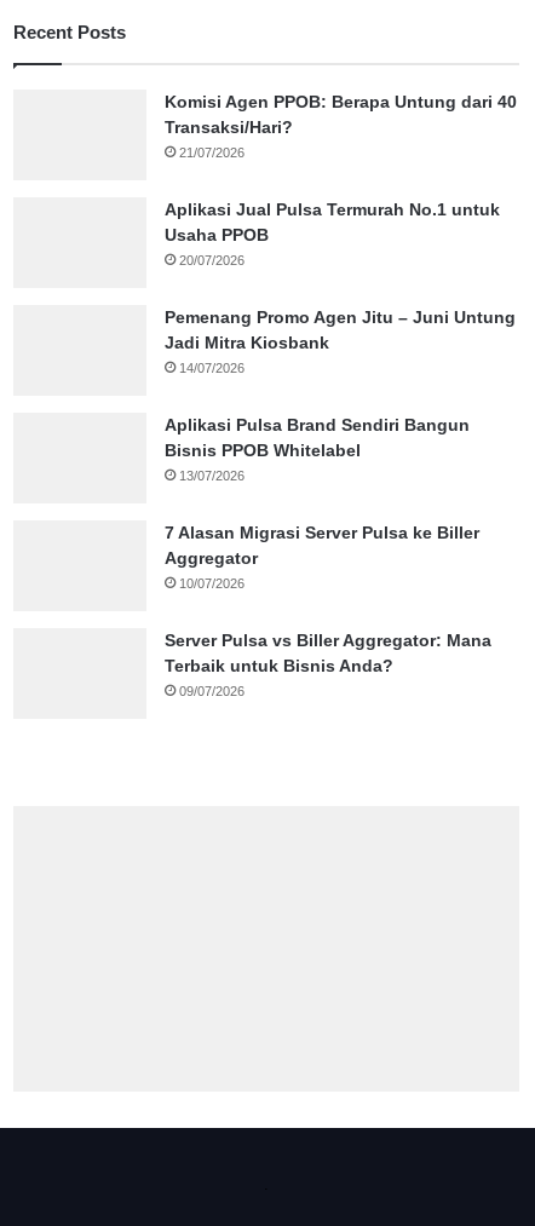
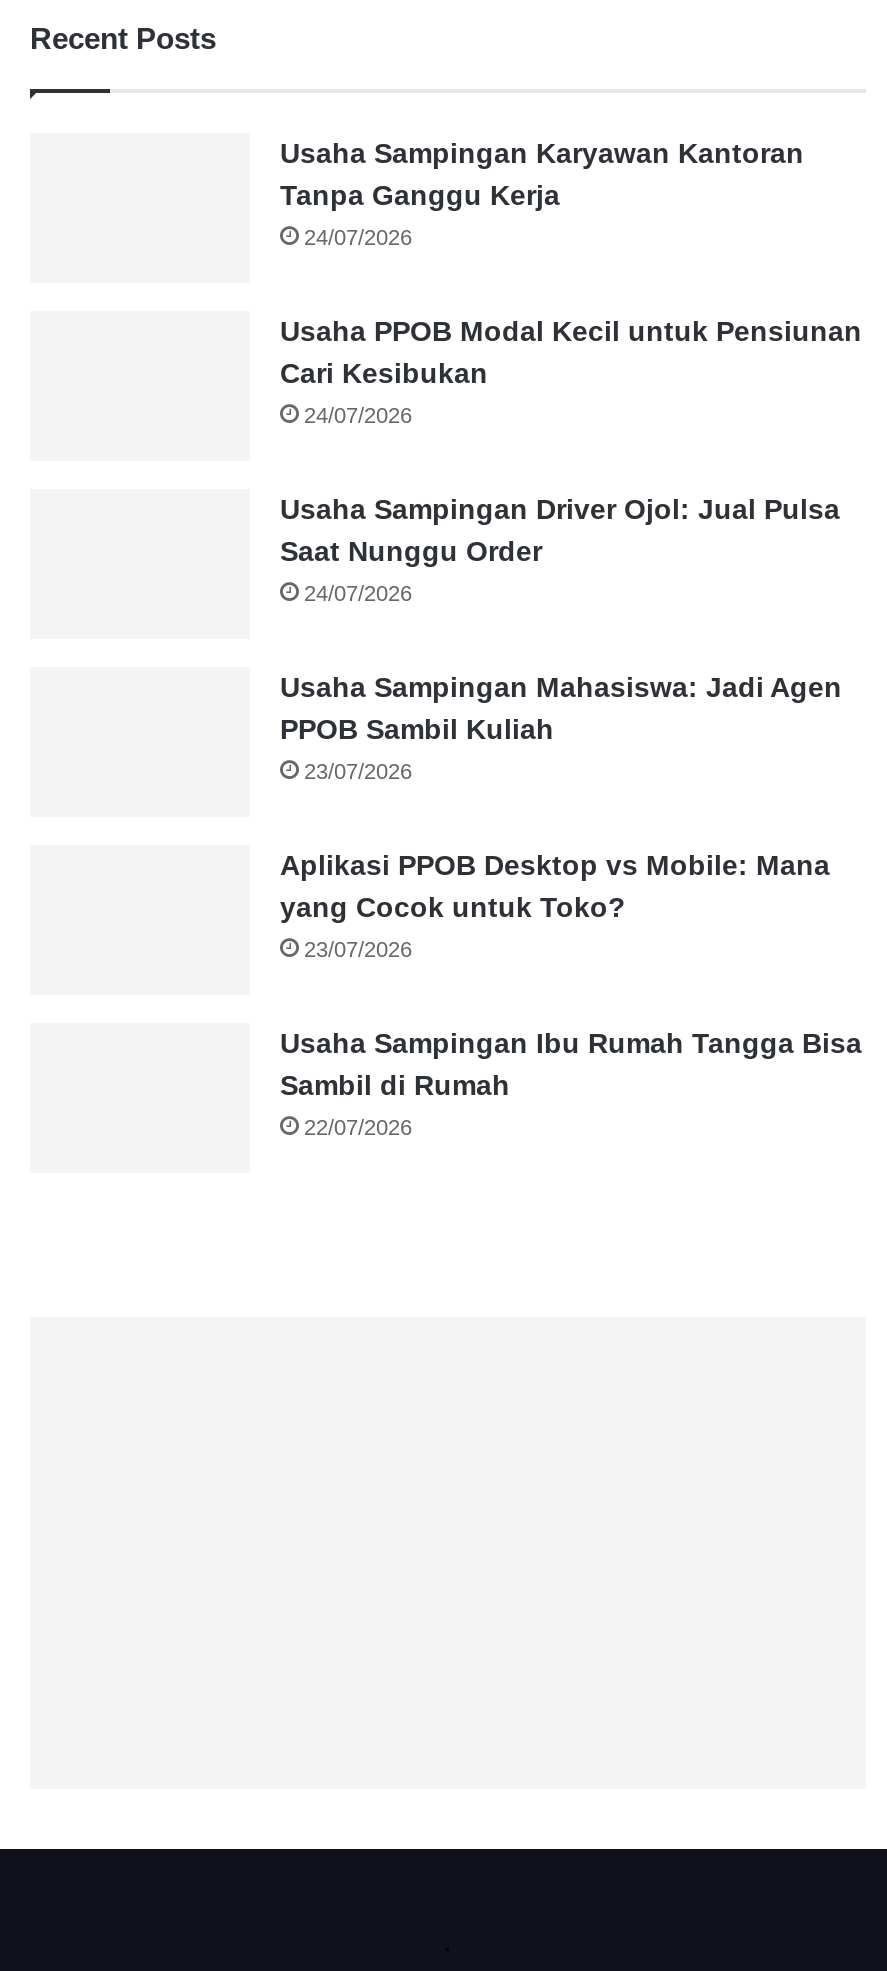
[165,92,517,160] Komisi Agen PPOB: Berapa Untung dari 40 | Transaksi/Hari? | 21/07/2026 -> [280,137,804,249] Usaha Sampingan Karyawan Kantoran | Tanpa Ganggu Kerja | 24/07/2026
[165,199,500,267] Aplikasi Jual Pulsa Termurah No.1 untuk | Usaha PPOB | 20/07/2026 -> [280,315,862,427] Usaha PPOB Modal Kecil untuk Pensiunan | Cari Kesibukan | 24/07/2026
[165,307,516,375] Pemenang Promo Agen Jitu – Juni Untung | Jadi Mitra Kiosbank | 14/07/2026 -> [280,493,840,605] Usaha Sampingan Driver Ojol: Jual Pulsa | Saat Nunggu Order | 24/07/2026
[165,415,470,483] Aplikasi Pulsa Brand Sendiri Bangun | Bisnis PPOB Whitelabel | 13/07/2026 -> [280,671,842,783] Usaha Sampingan Mahasiswa: Jadi Agen | PPOB Sambil Kuliah | 23/07/2026
[165,523,479,590] 7 Alasan Migrasi Server Pulsa ke Biller | Aggregator | 10/07/2026 -> [280,849,830,961] Aplikasi PPOB Desktop vs Mobile: Mana | yang Cocok untuk Toko? | 23/07/2026
[165,630,491,698] Server Pulsa vs Biller Aggregator: Mana | Terbaik untuk Bisnis Anda? | 09/07/2026 -> [280,1027,862,1139] Usaha Sampingan Ibu Rumah Tangga Bisa | Sambil di Rumah | 22/07/2026

